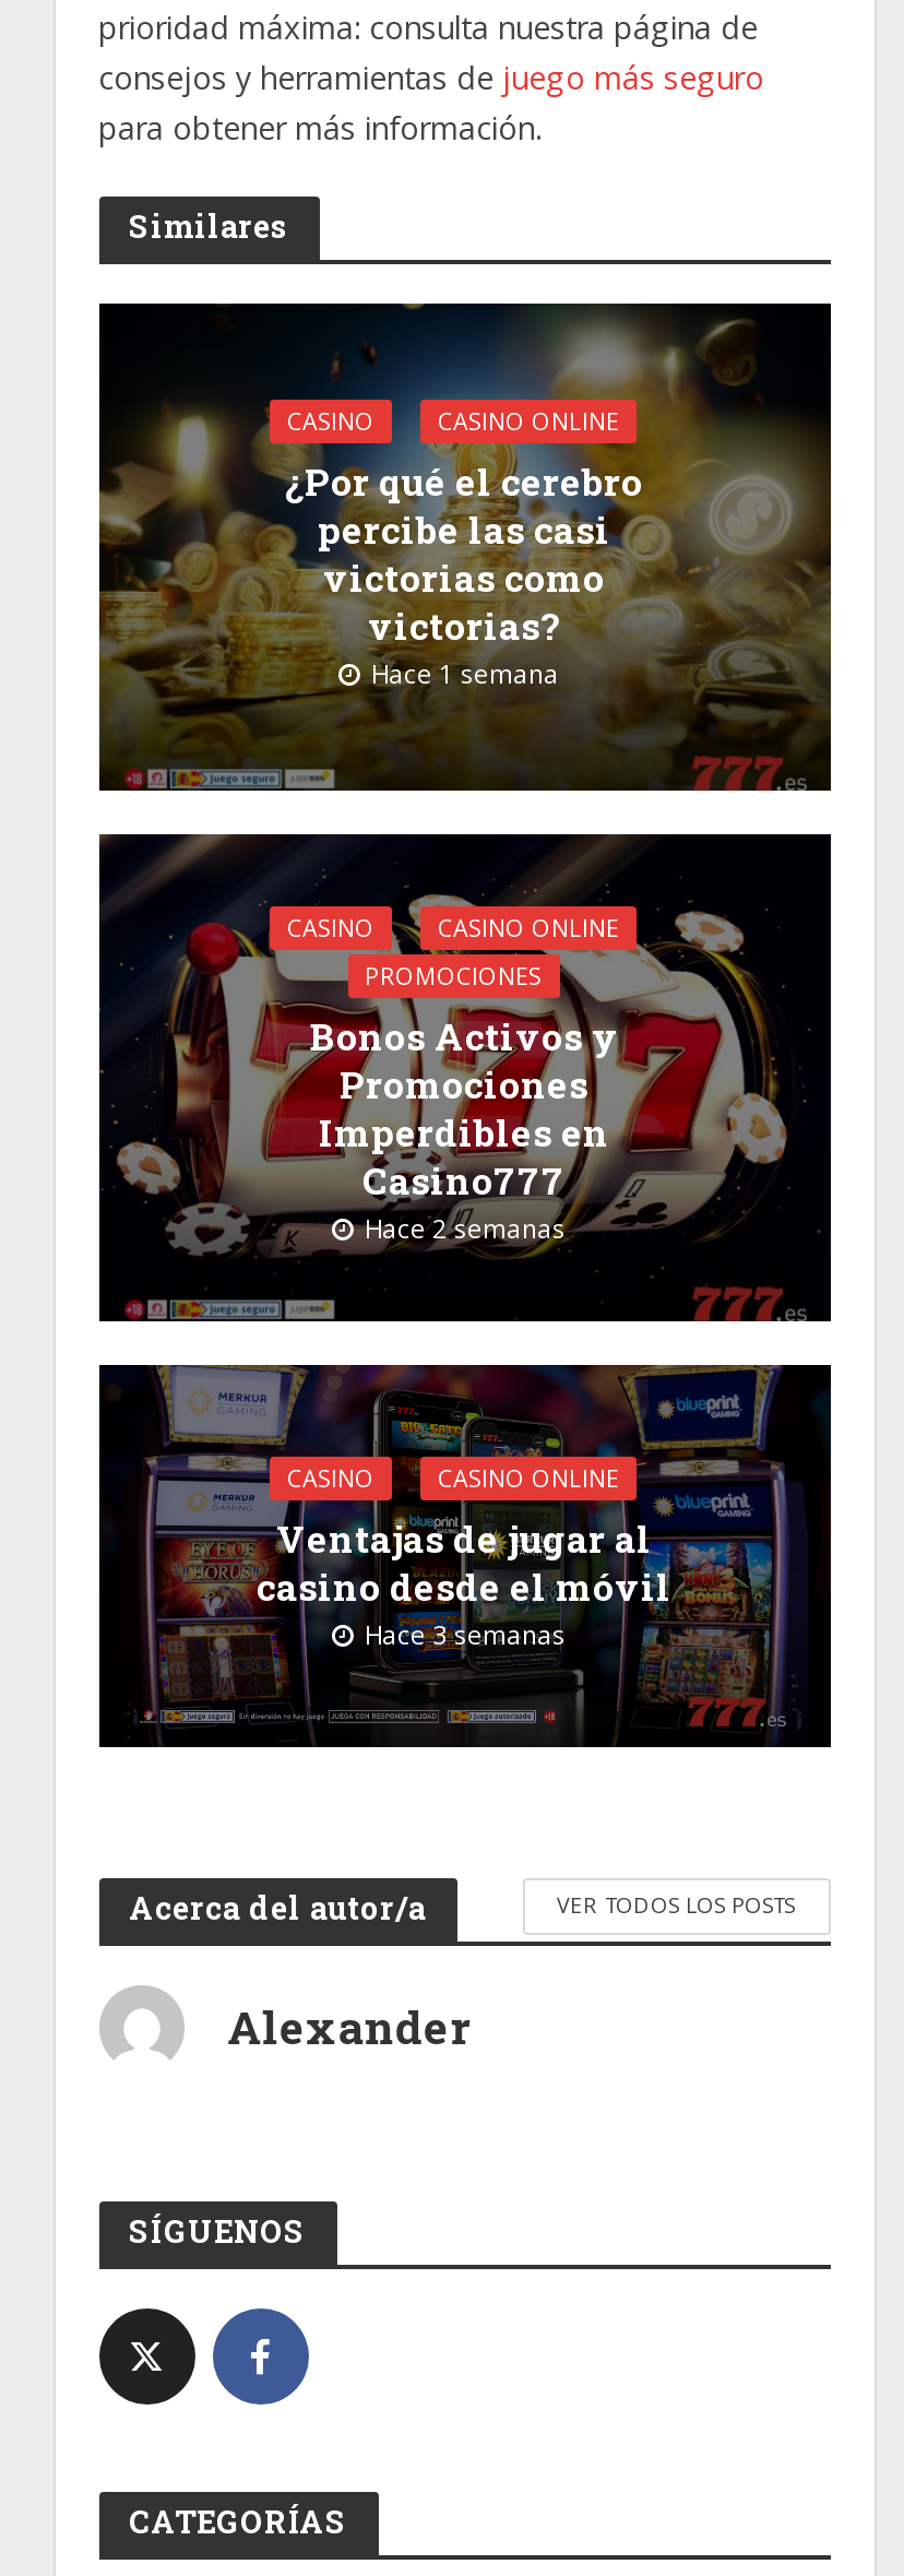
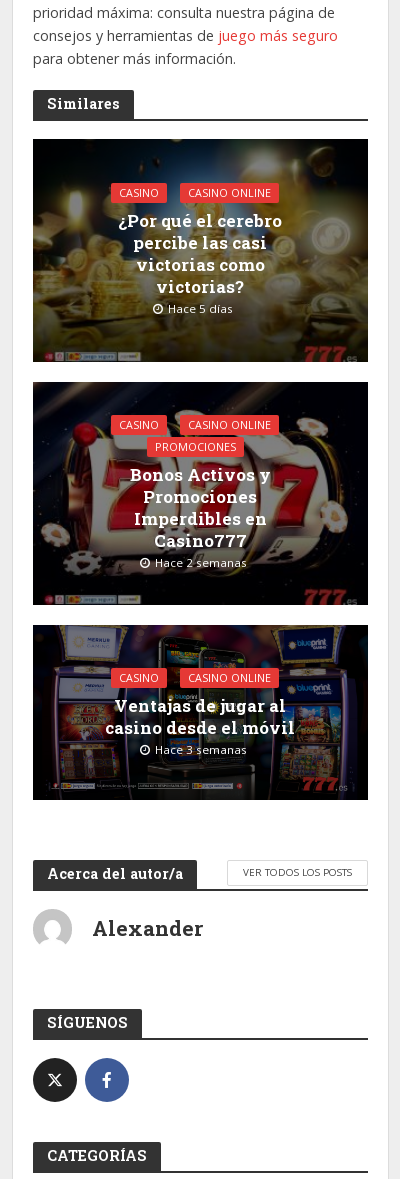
[371,657,559,690] Hace 1 semana -> [168,301,233,316] Hace 5 días

